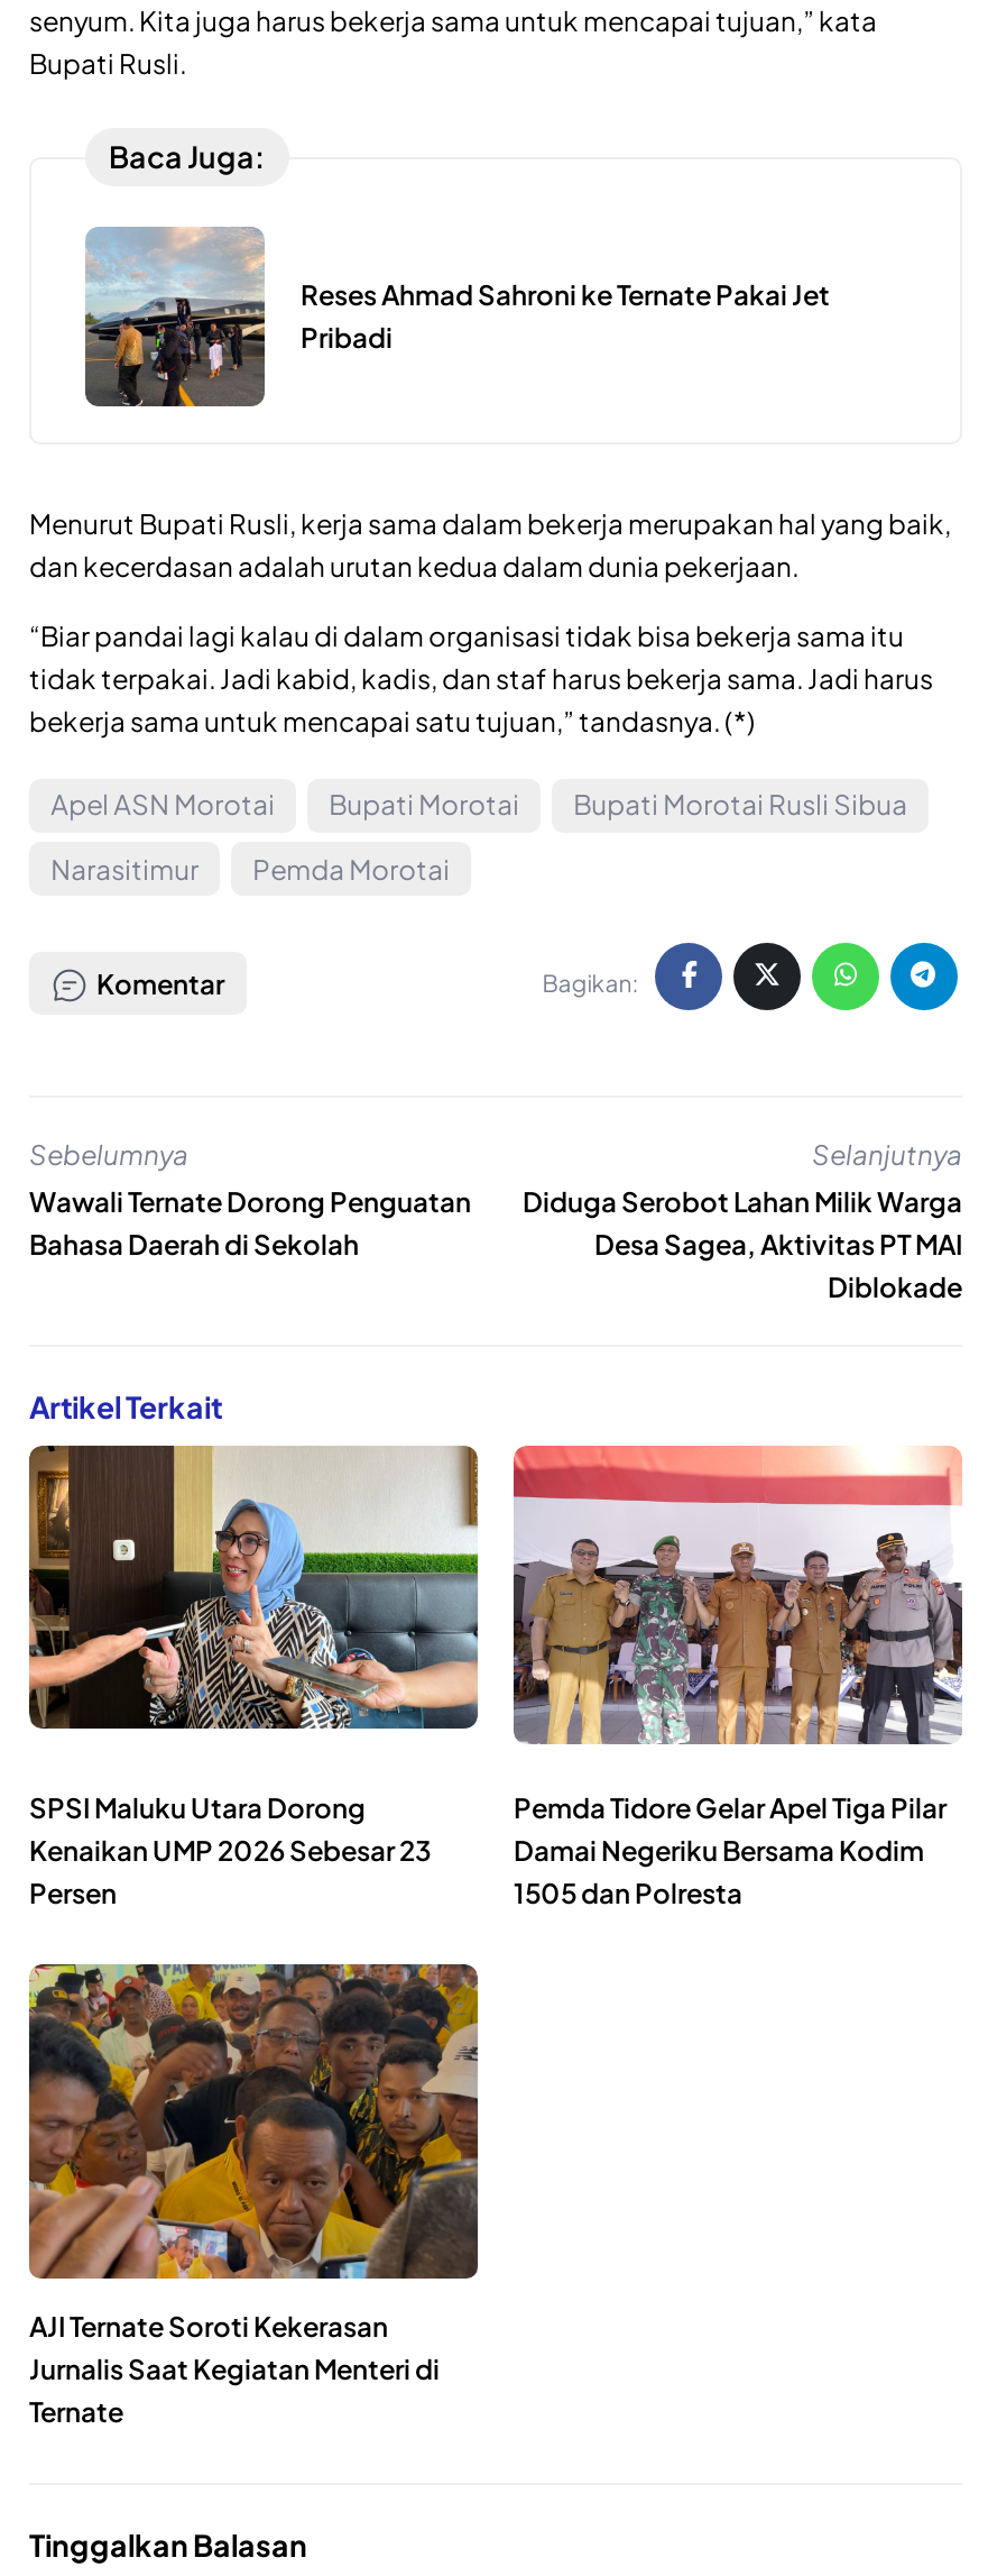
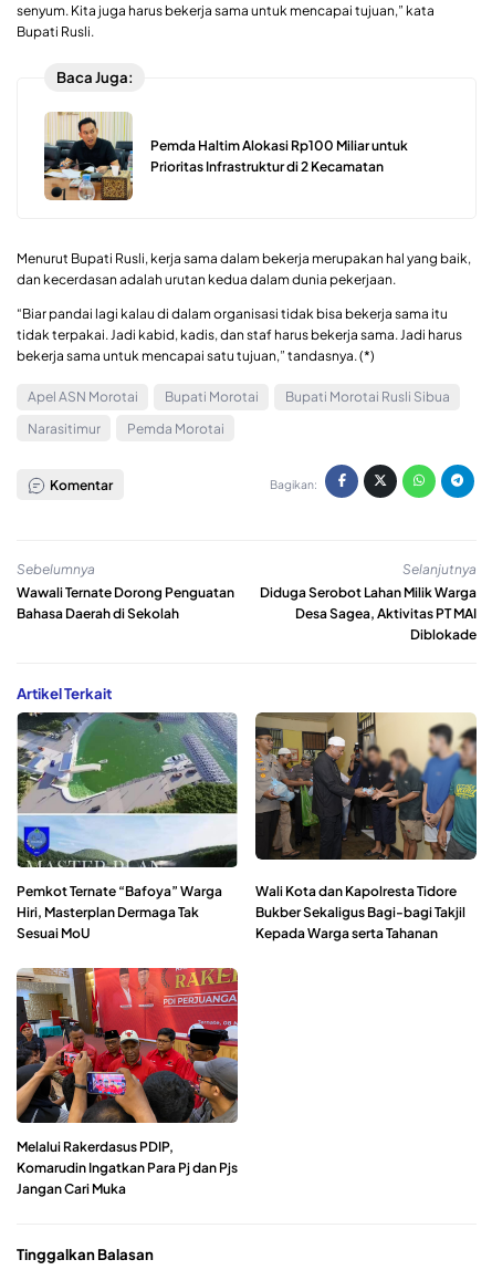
[83,227,830,409] [image] | Reses Ahmad Sahroni ke Ternate Pakai Jet | Pribadi -> [44,111,408,201] [image] | Pemda Haltim Alokasi Rp100 Miliar untuk | Prioritas Infrastruktur di 2 Kecamatan
[27,1443,480,1910] [image] | SPSI Maluku Utara Dorong | Kenaikan UMP 2026 Sebesar 23 | Persen -> [17,711,239,941] [image] | Pemkot Ternate “Bafoya” Warga | Hiri, Masterplan Dermaga Tak | Sesuai MoU
[511,1443,962,1910] [image] | Pemda Tidore Gelar Apel Tiga Pilar | Damai Negeriku Bersama Kodim | 1505 dan Polresta -> [254,711,478,941] [image] | Wali Kota dan Kapolresta Tidore | Bukber Sekaligus Bagi-bagi Takjil | Kepada Warga serta Tahanan
[27,1962,480,2429] [image] | AJI Ternate Soroti Kekerasan | Jurnalis Saat Kegiatan Menteri di | Ternate -> [15,967,239,1197] [image] | Melalui Rakerdasus PDIP, | Komarudin Ingatkan Para Pj dan Pjs | Jangan Cari Muka

